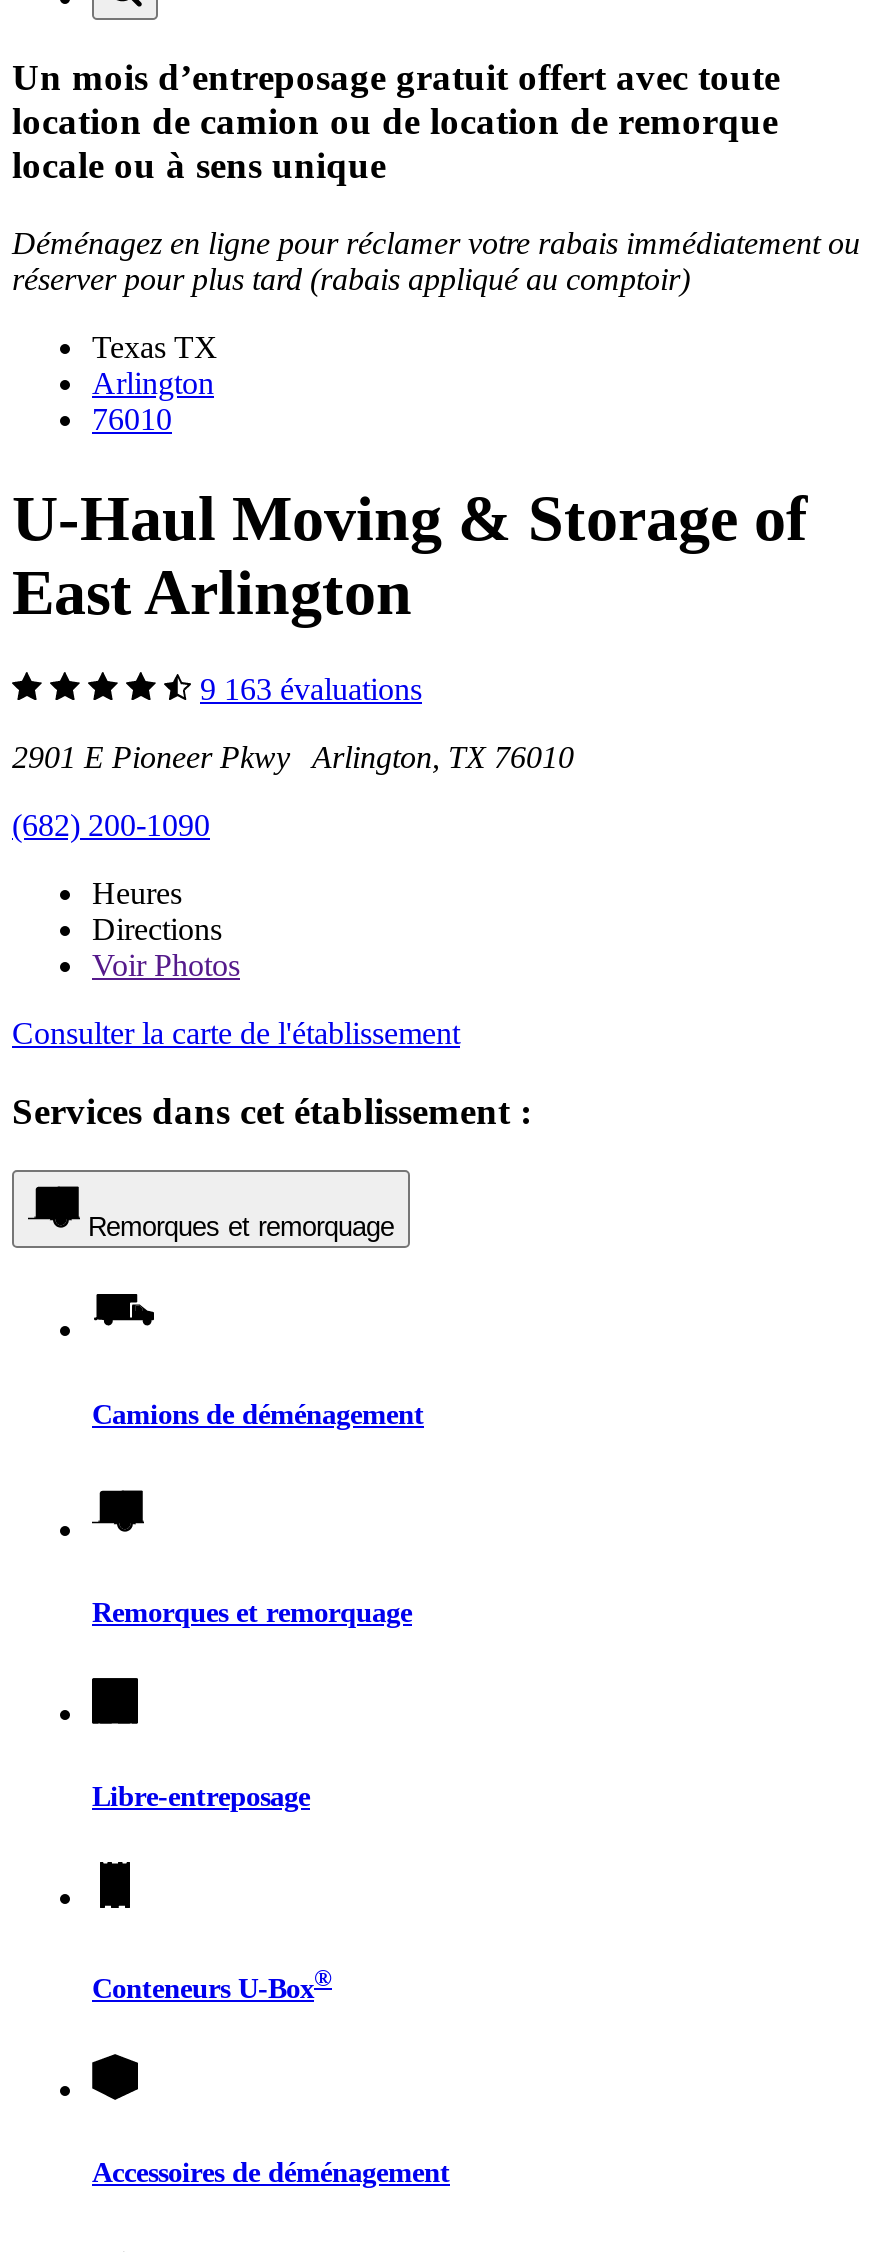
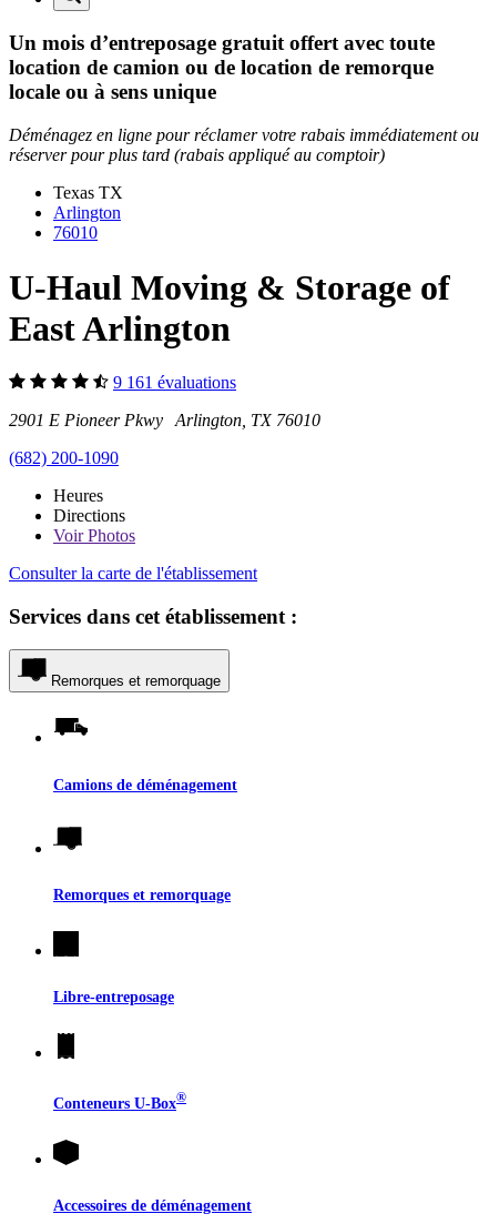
[200,672,422,706] 9 163 évaluations -> [113,373,236,392] 9 161 évaluations

